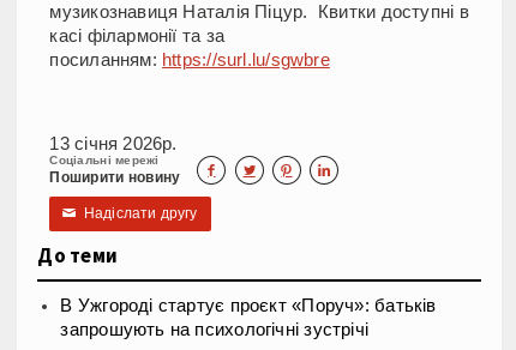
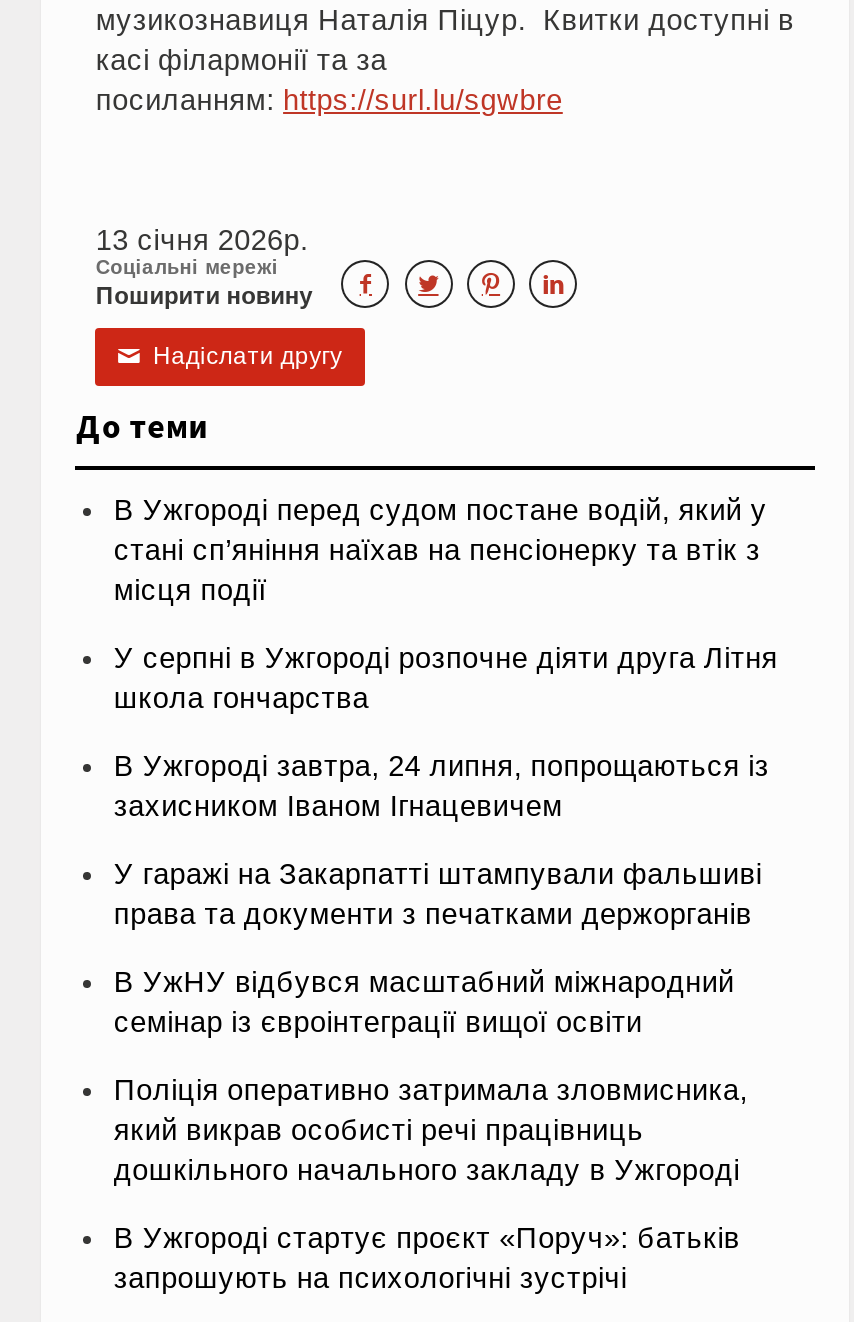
none -> [114,494,778,1186] В Ужгороді перед судом постане водій, який у | стані сп’яніння наїхав на пенсіонерку та втік з | місця події | У серпні в Ужгороді розпочне діяти друга Літня | школа гончарства | В Ужгороді завтра, 24 липня, попрощаються із | захисником Іваном Ігнацевичем | У гаражі на Закарпатті штампували фальшиві | права та документи з печатками держорганів | В УжНУ відбувся масштабний міжнародний | семінар із євроінтеграції вищої освіти | Поліція оперативно затримала зловмисника, | який викрав особисті речі працівниць | дошкільного начального закладу в Ужгороді

